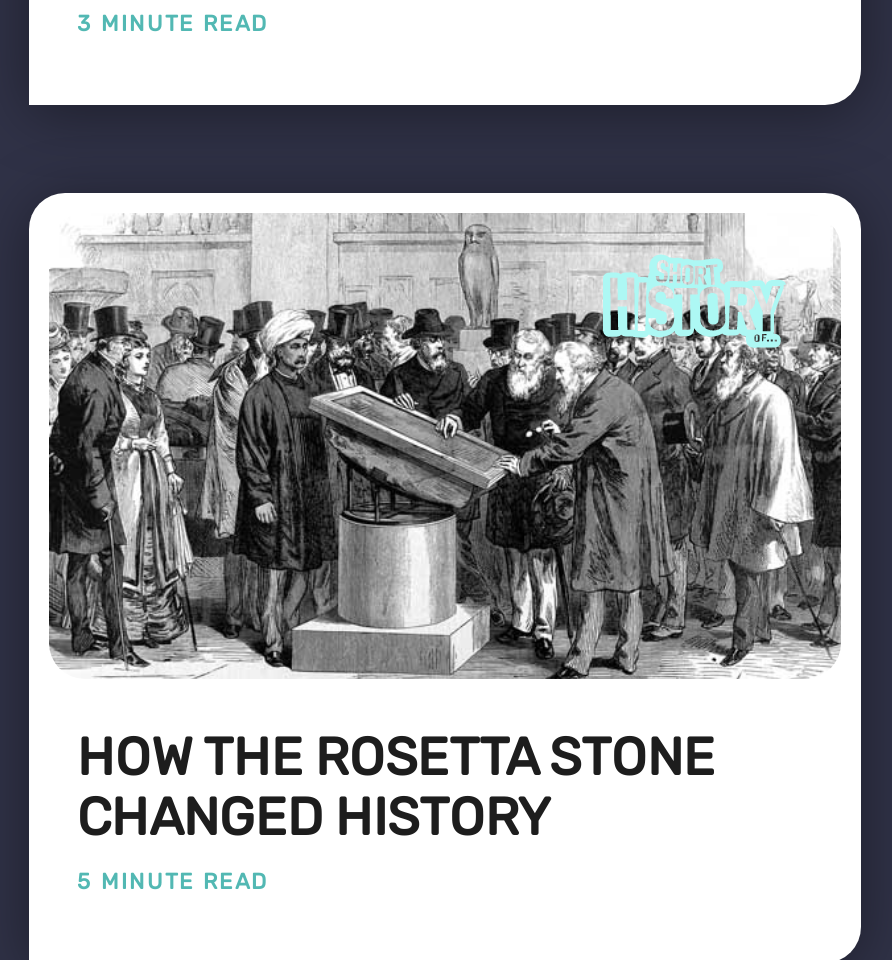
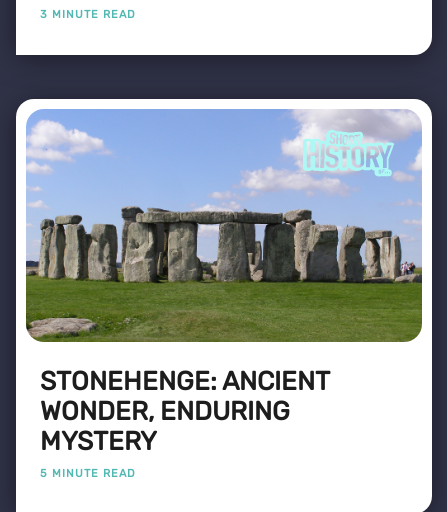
[47,212,843,849] [image] | HOW THE ROSETTA STONE | CHANGED HISTORY -> [25,108,423,457] [image] | STONEHENGE: ANCIENT | WONDER, ENDURING | MYSTERY

